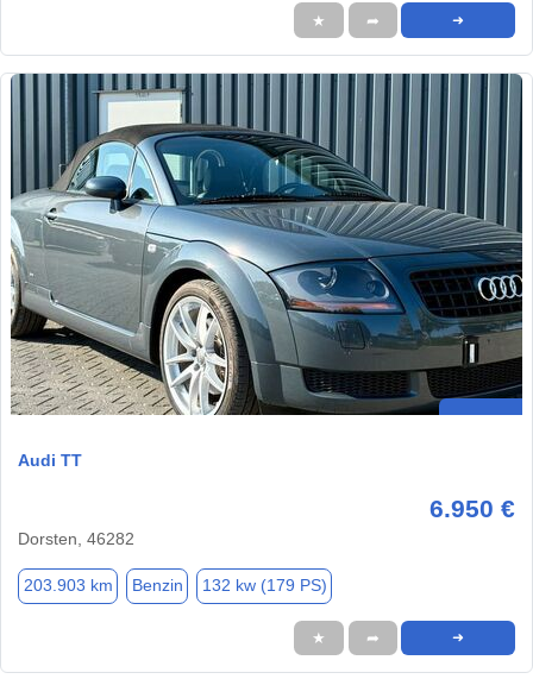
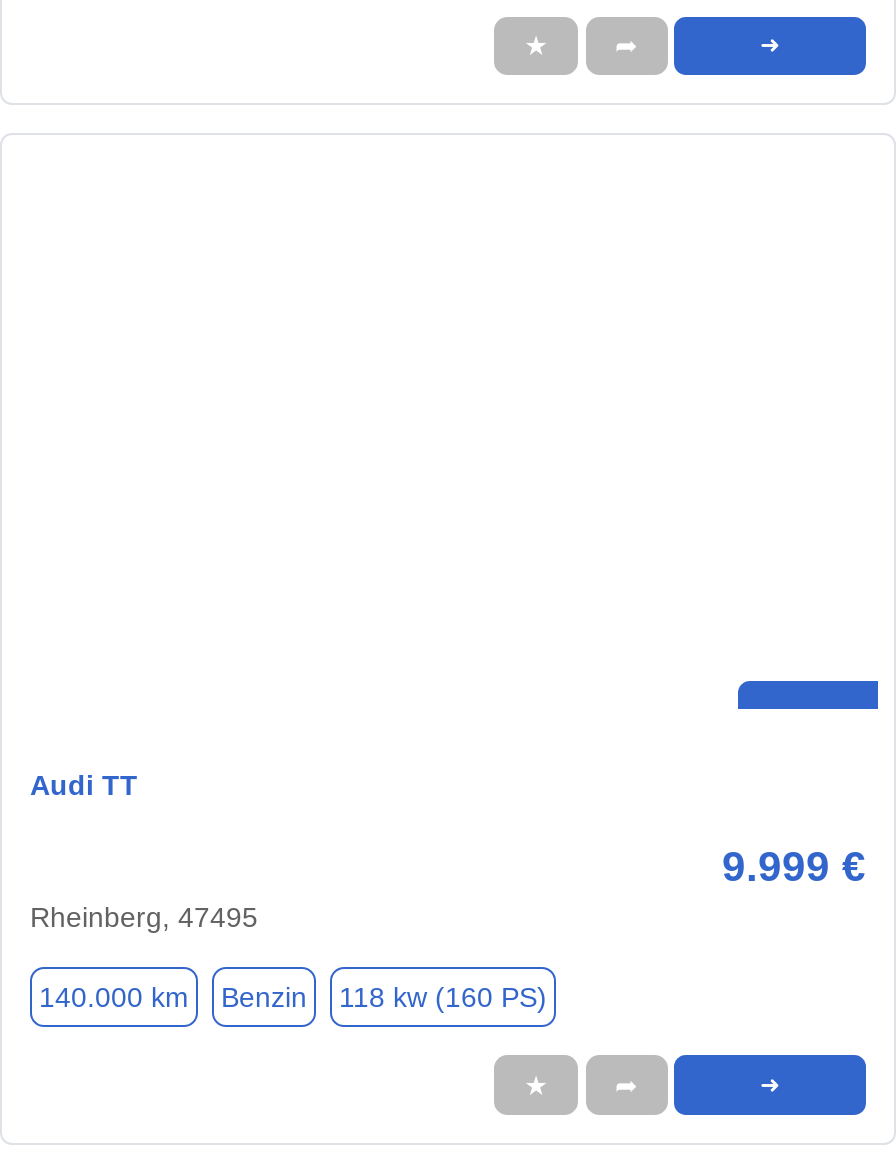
[10,73,523,416] [image] -> none
[18,495,515,548] 6.950 € | Dorsten, 46282 -> [30,844,866,934] 9.999 € | Rheinberg, 47495
[23,576,112,595] 203.903 km -> [39,981,189,1013] 140.000 km
[202,576,327,595] 132 kw (179 PS) -> [339,981,547,1013] 118 kw (160 PS)

